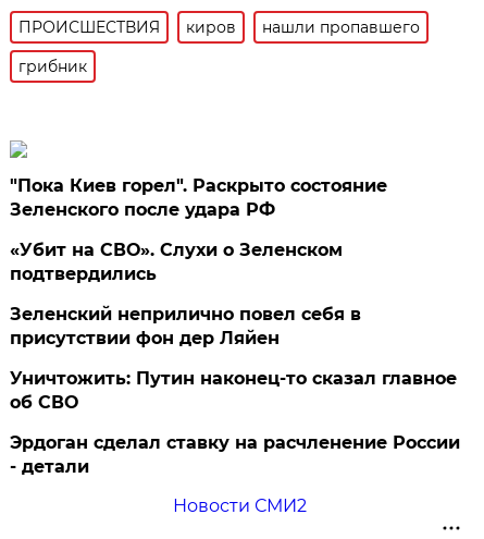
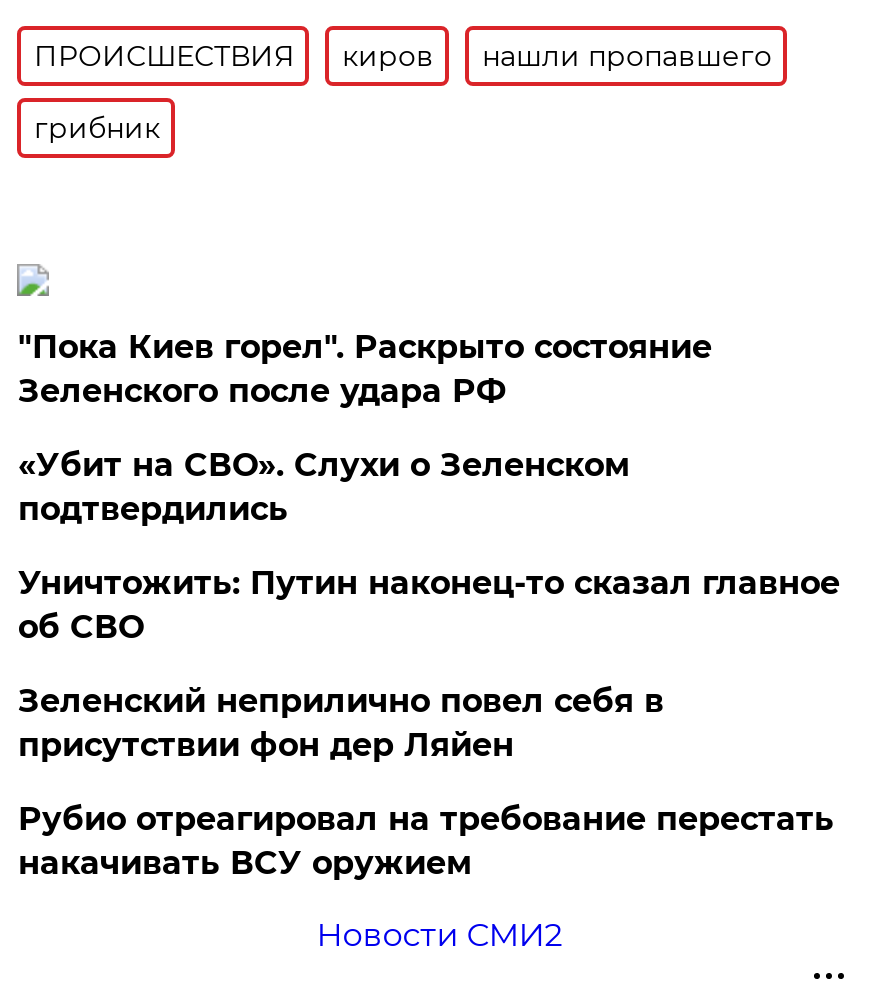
moved [10,304,362,349] -> [18,682,664,764]: Зеленский неприлично повел cебя в | присутствии фон дер Ляйен
moved [10,368,457,413] -> [18,564,840,646]: Уничтожить: Путин наконец-то сказал главное | об СВО
[10,433,461,477] Эрдоган сделал ставку на расчленение России | - детали -> [18,800,834,882] Рубио отреагировал на требование перестать | накачивать ВСУ оружием

